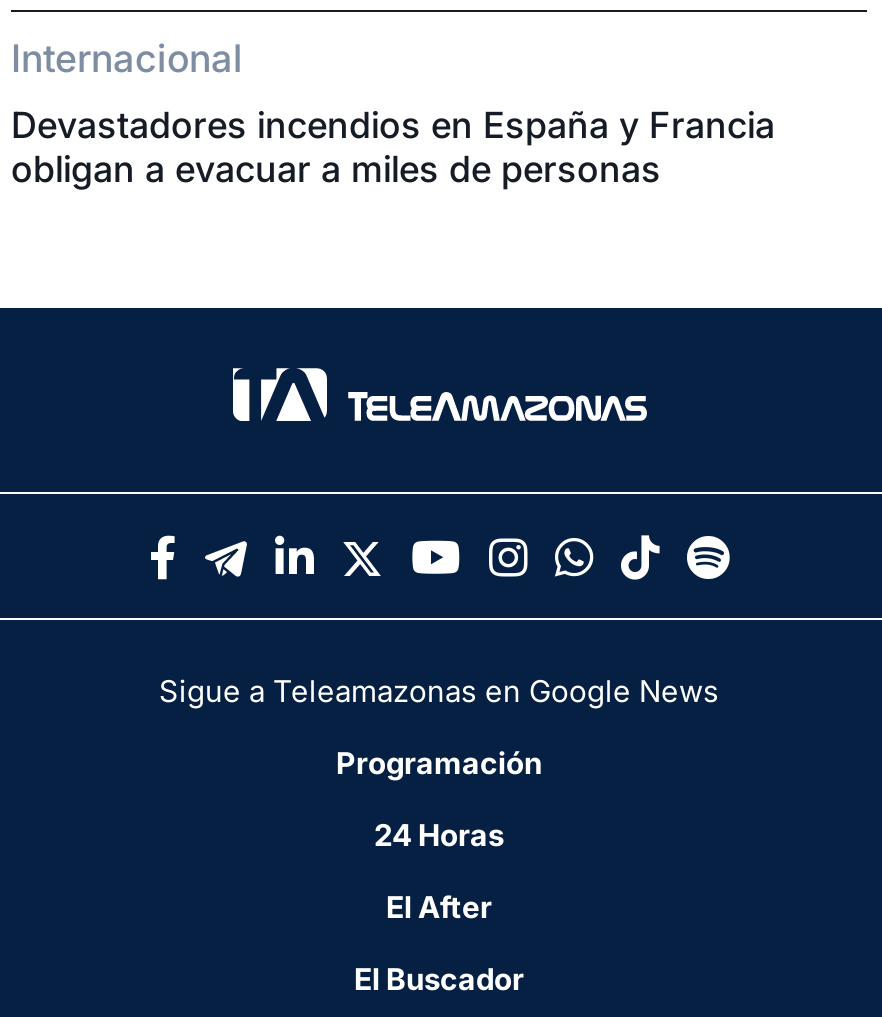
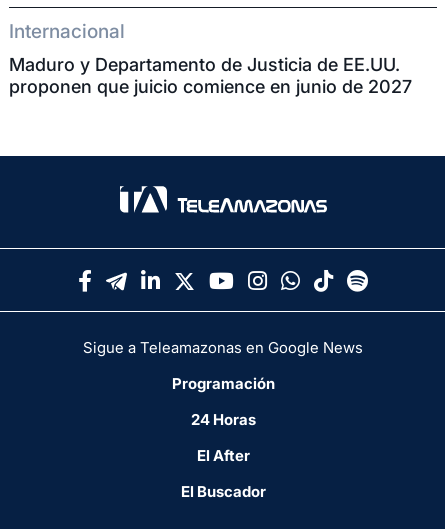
[11,105,775,191] Devastadores incendios en España y Francia | obligan a evacuar a miles de personas -> [9,54,412,97] Maduro y Departamento de Justicia de EE.UU. | proponen que juicio comience en junio de 2027

